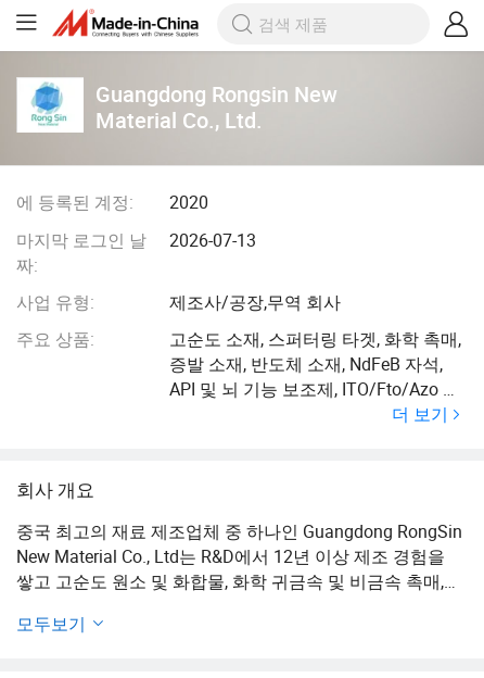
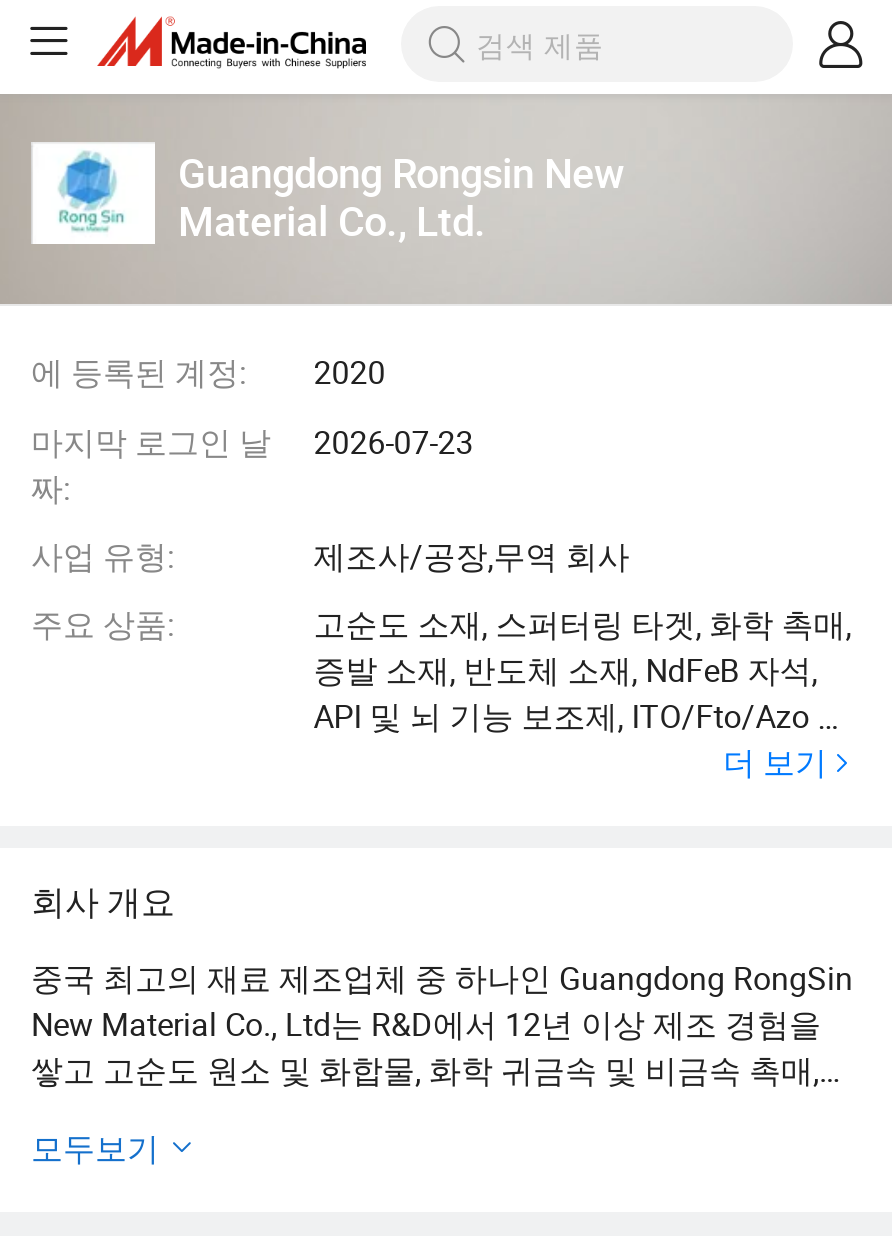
[16,228,256,252] 마지막 로그인 날 2026-07-13 -> [31,420,474,464] 마지막 로그인 날 2026-07-23

